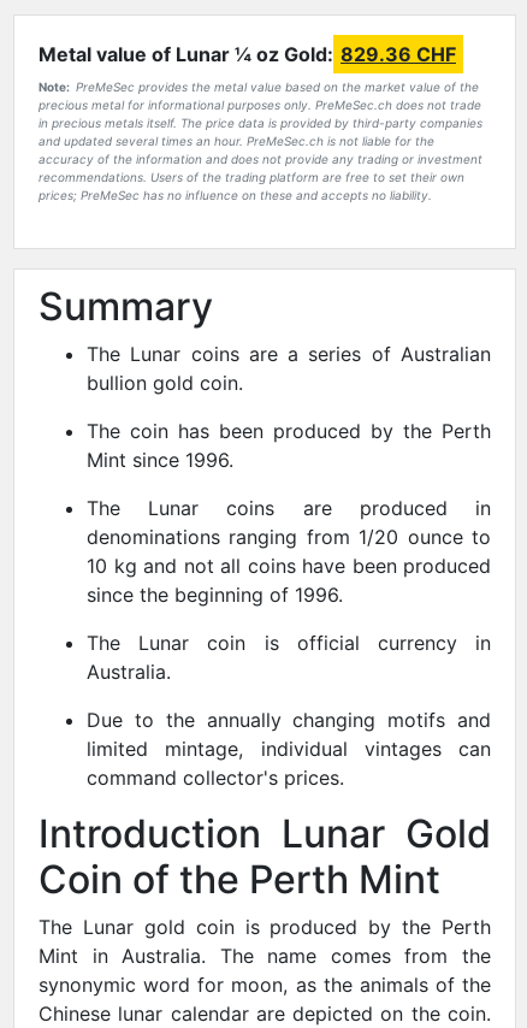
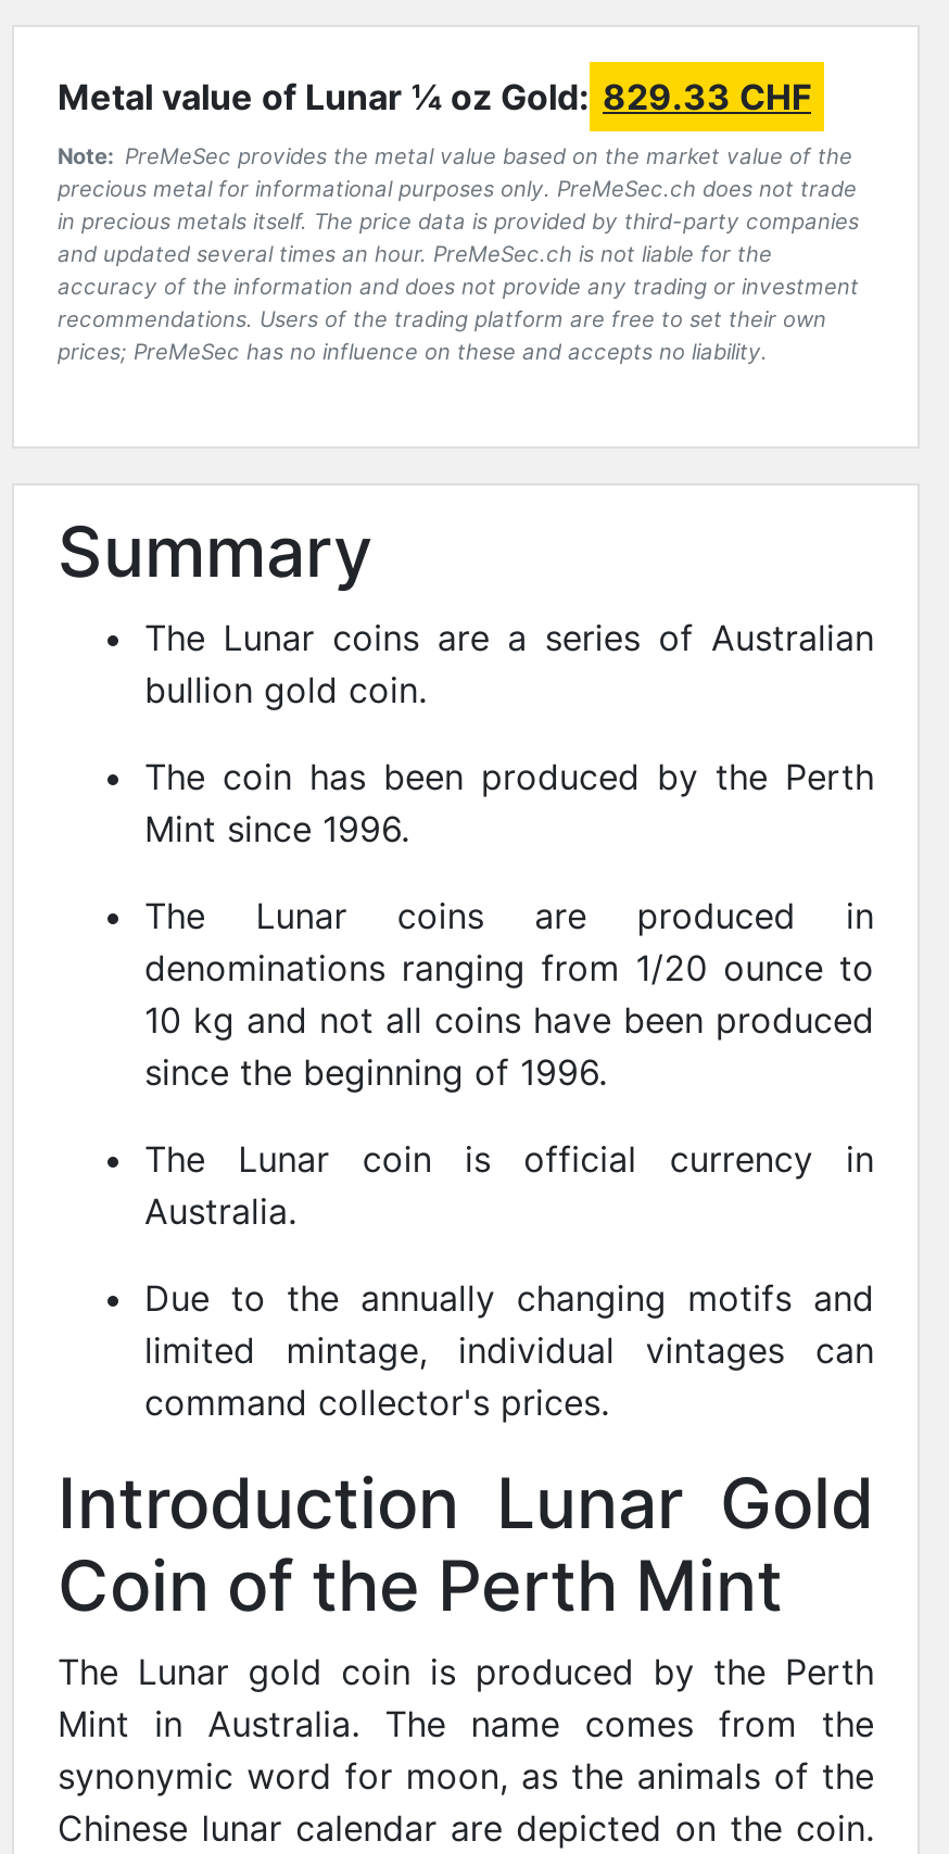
[39,42,456,66] Metal value of Lunar ¼ oz Gold: 829.36 CHF -> [58,75,811,118] Metal value of Lunar ¼ oz Gold: 829.33 CHF

